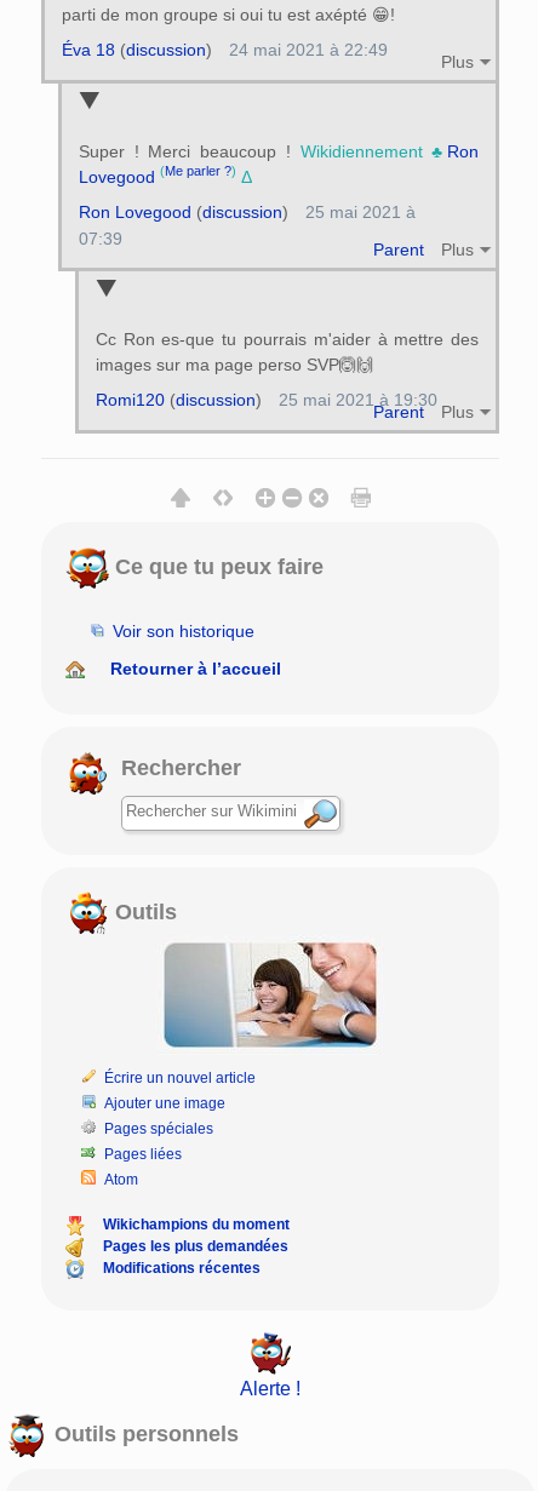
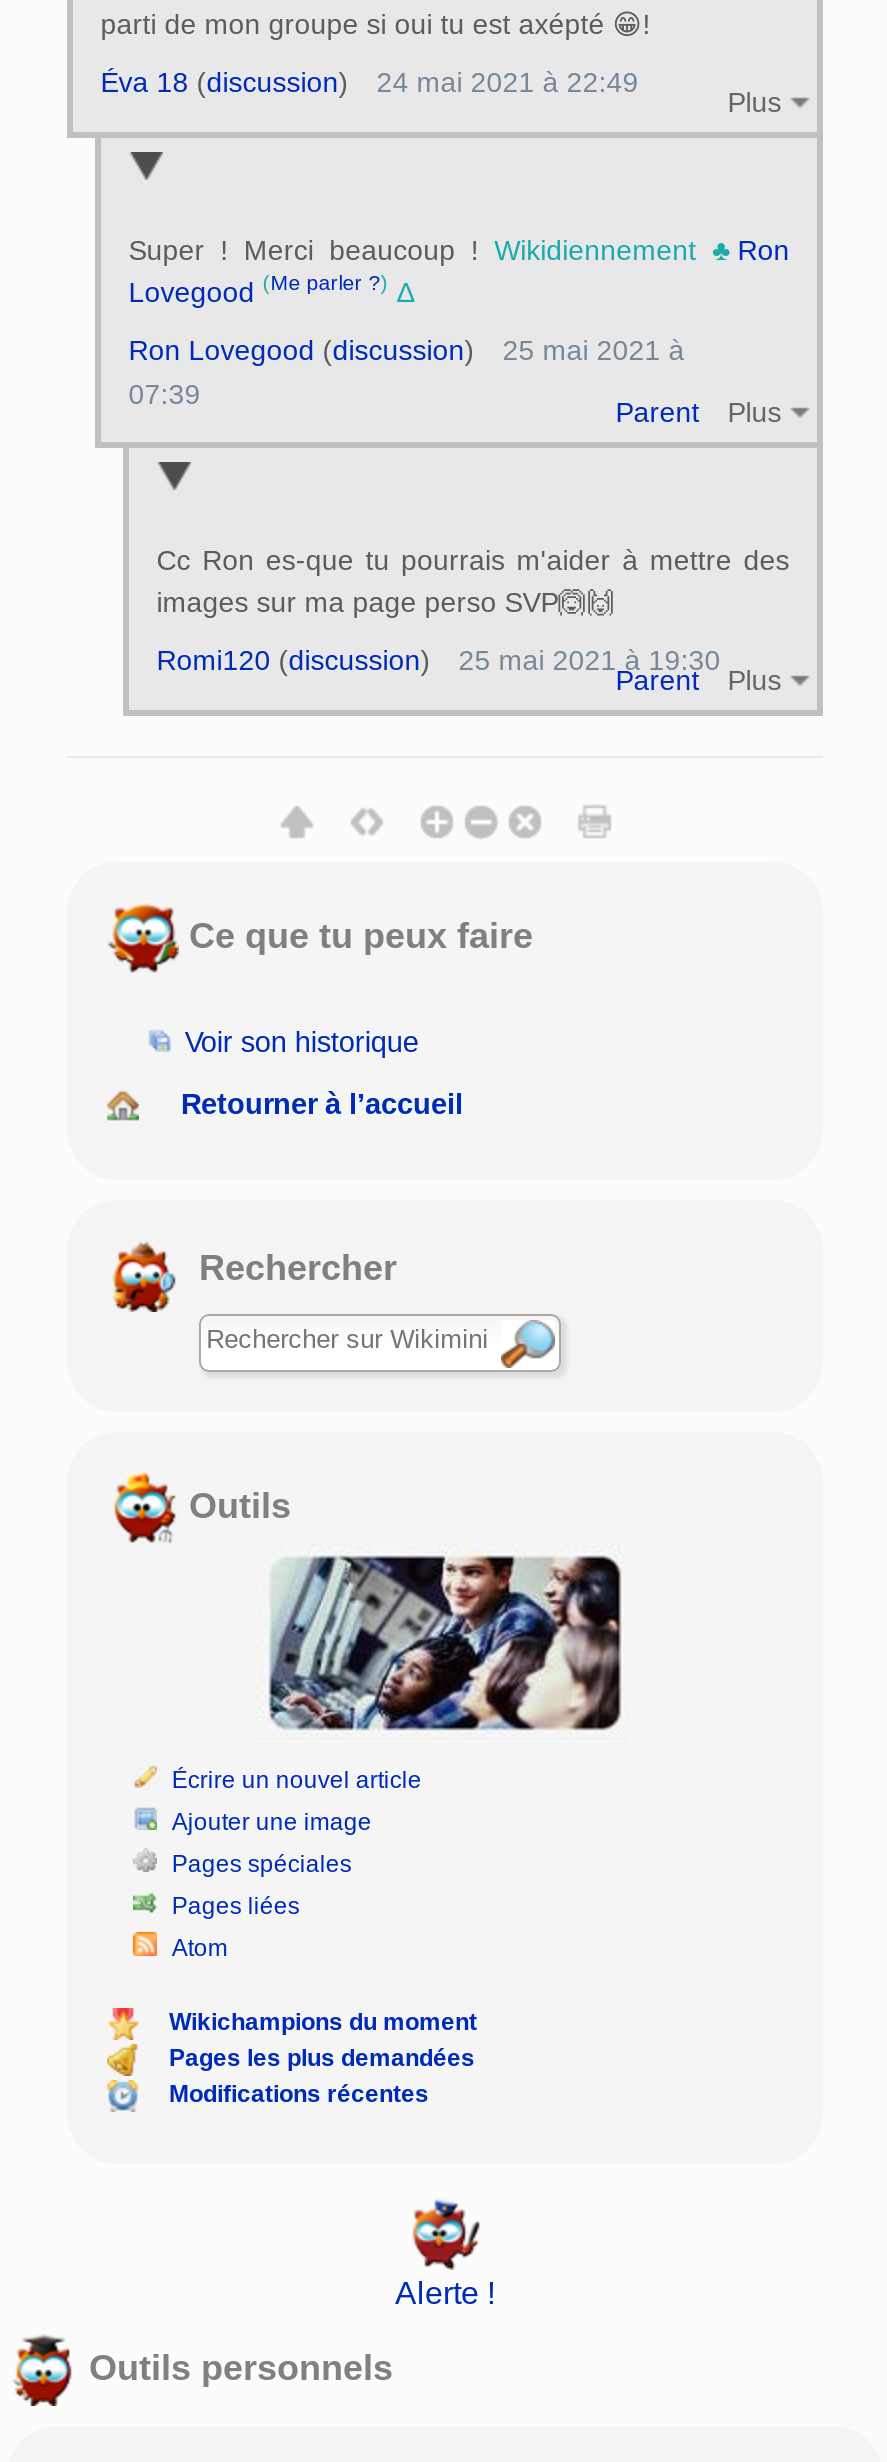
[164,941,378,1049] [image] -> [269,1554,623,1732] [image]

